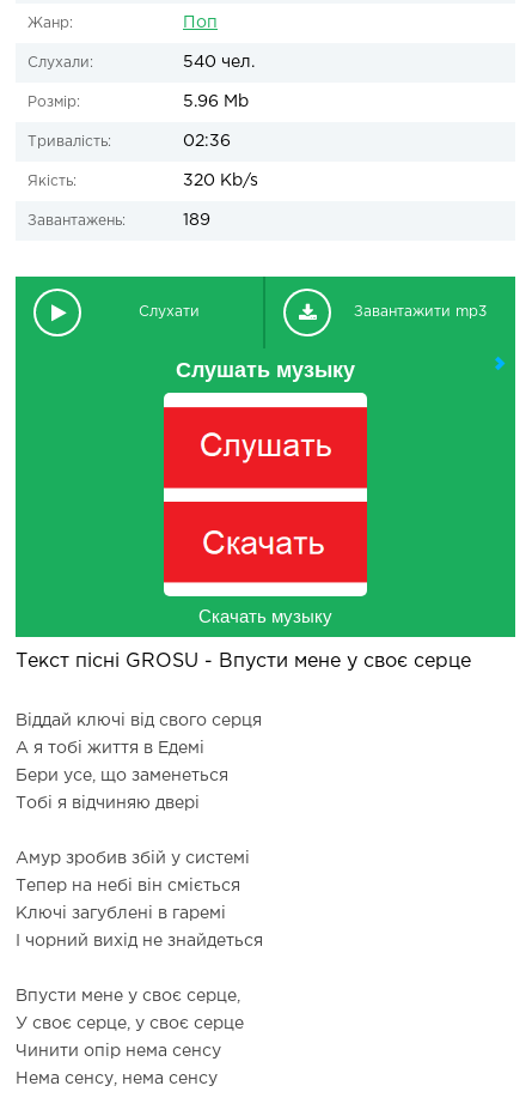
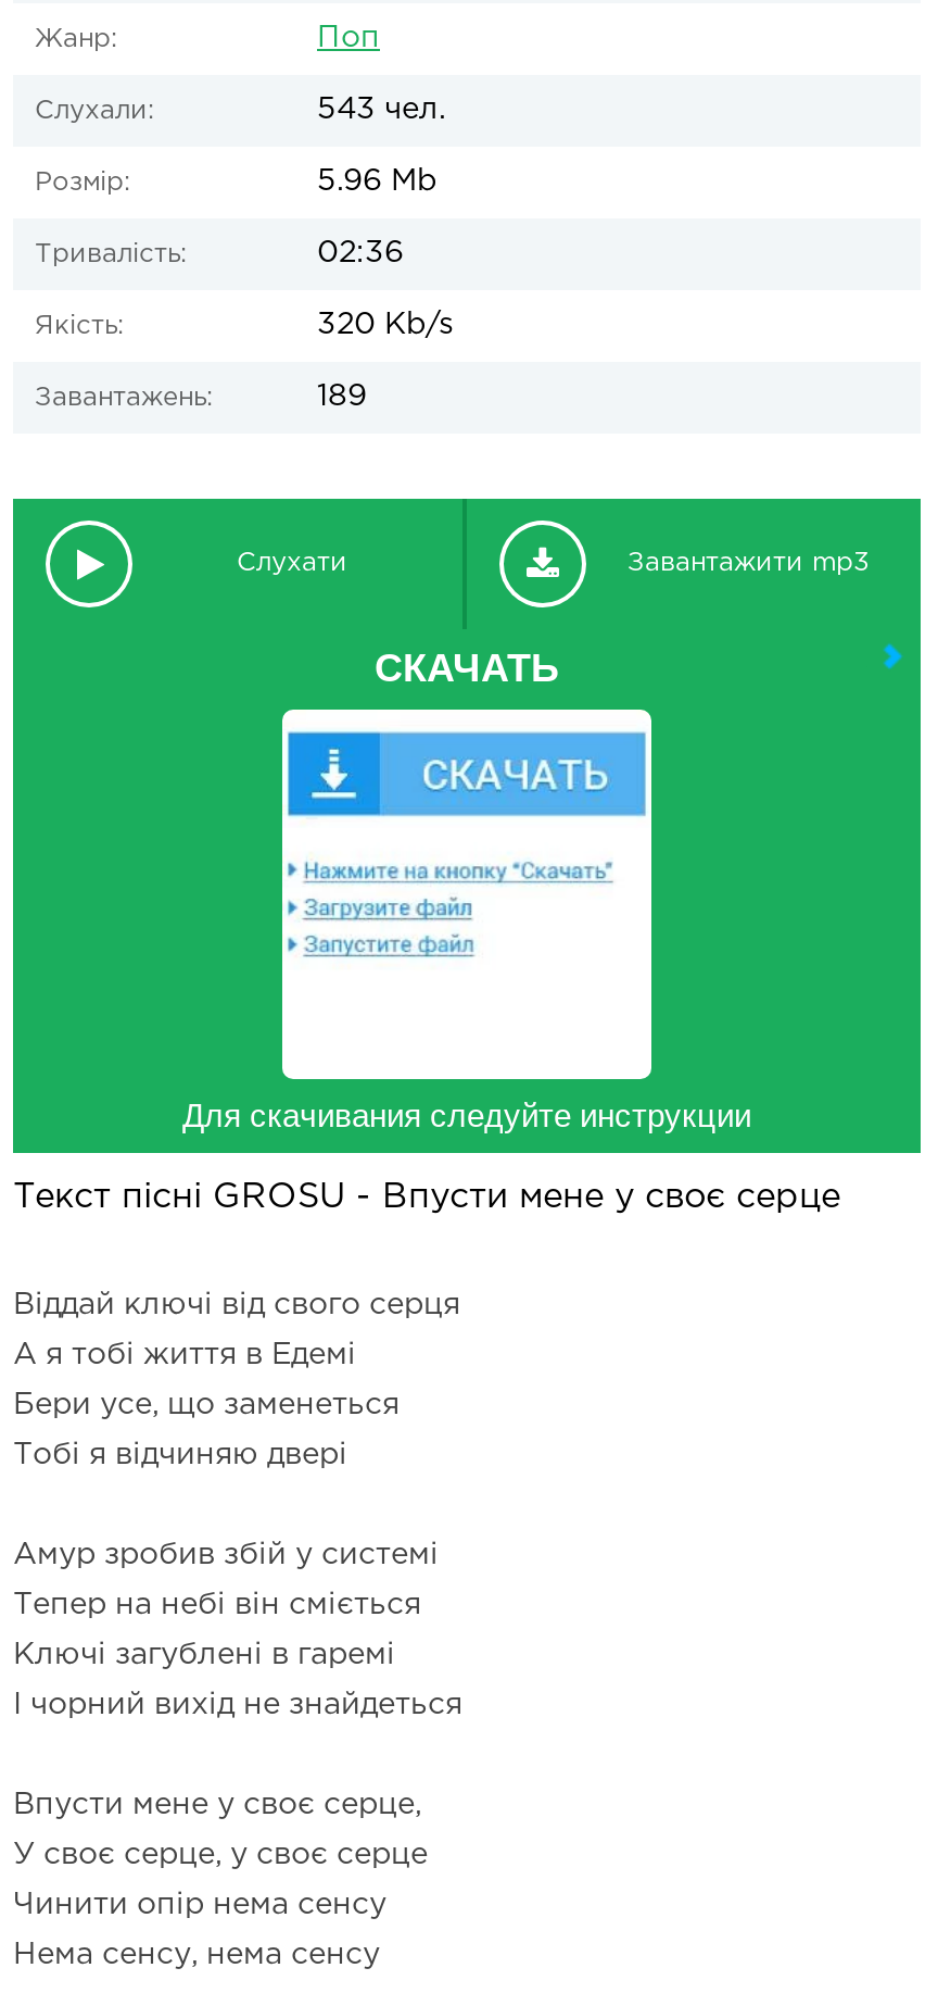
[183,55,255,69] 540 чел. -> [317,97,445,123] 543 чел.
[176,358,355,382] Слушать музыку -> [375,647,559,690] СКАЧАТЬ
[163,405,368,626] [image] | Скачать музыку -> [182,729,751,1133] [image] | Для скачивания следуйте инструкции

